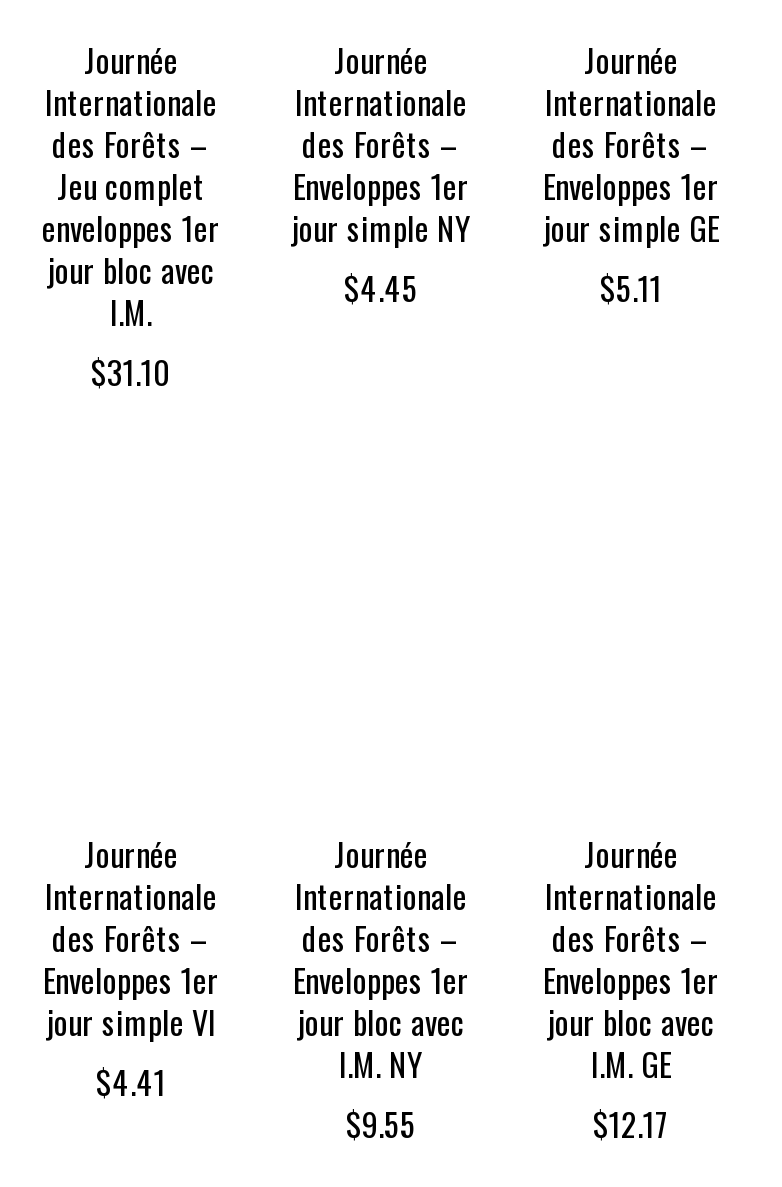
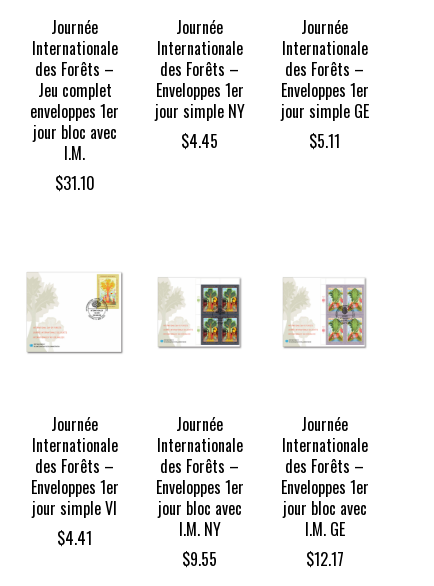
none -> [26,272,123,354] [image]
none -> [157,277,242,349] [image]
none -> [282,277,367,349] [image]

